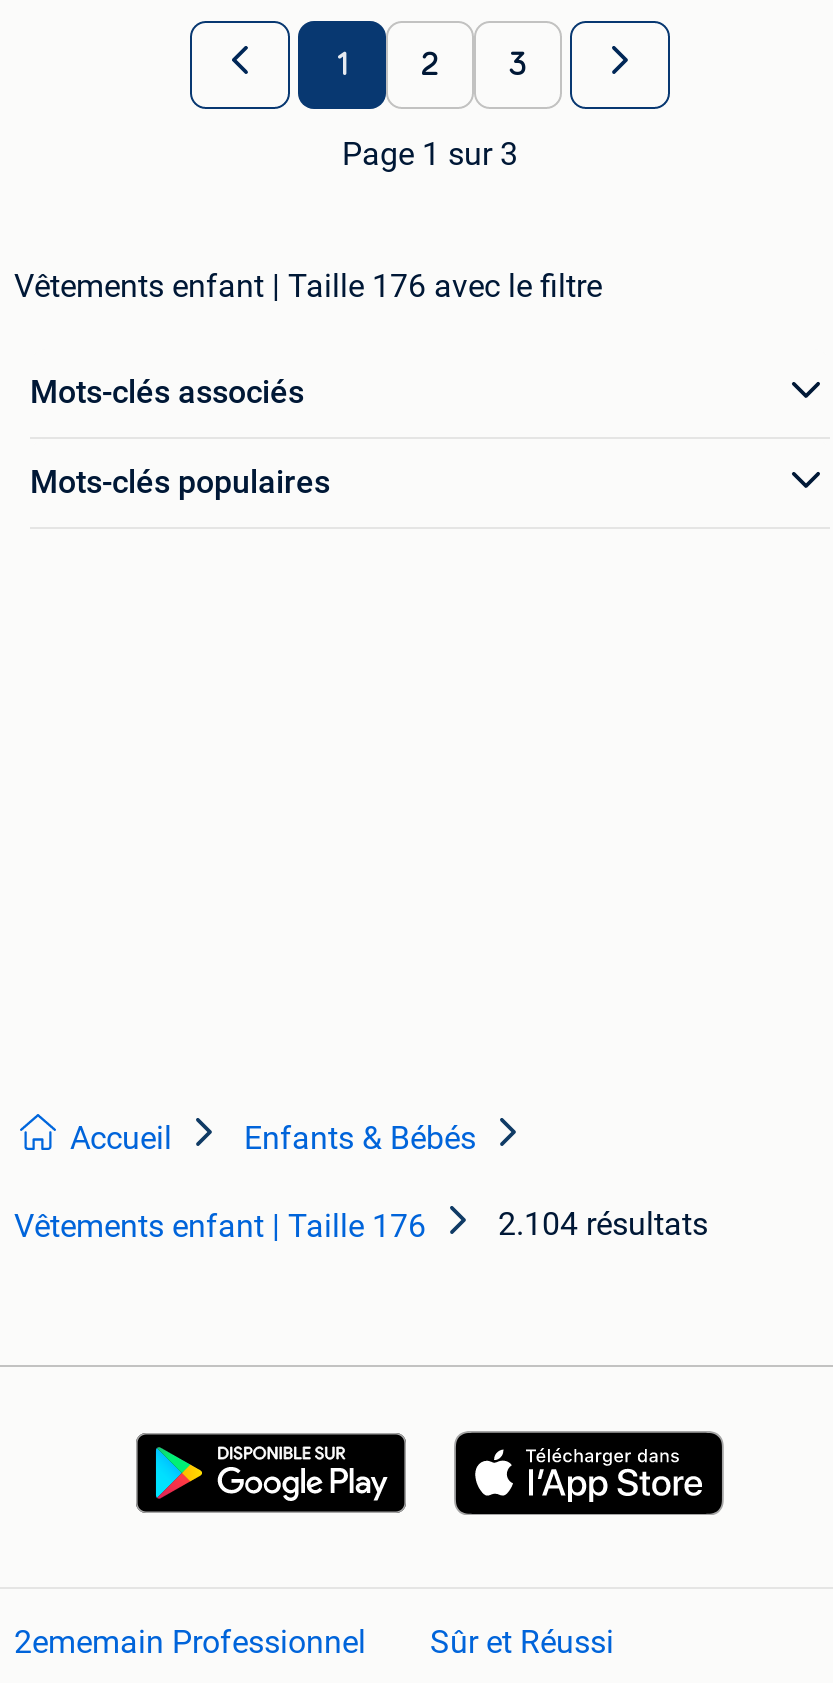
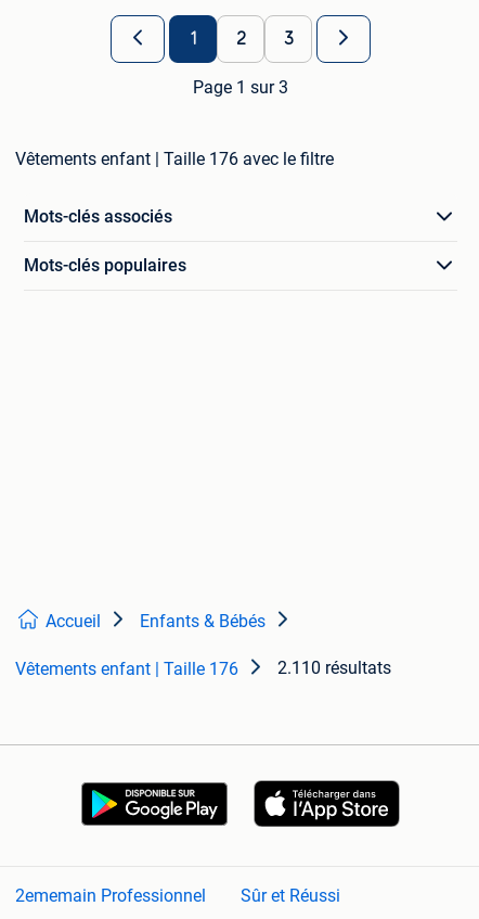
[498,1205,708,1243] 2.104 résultats -> [277,658,391,678] 2.110 résultats

